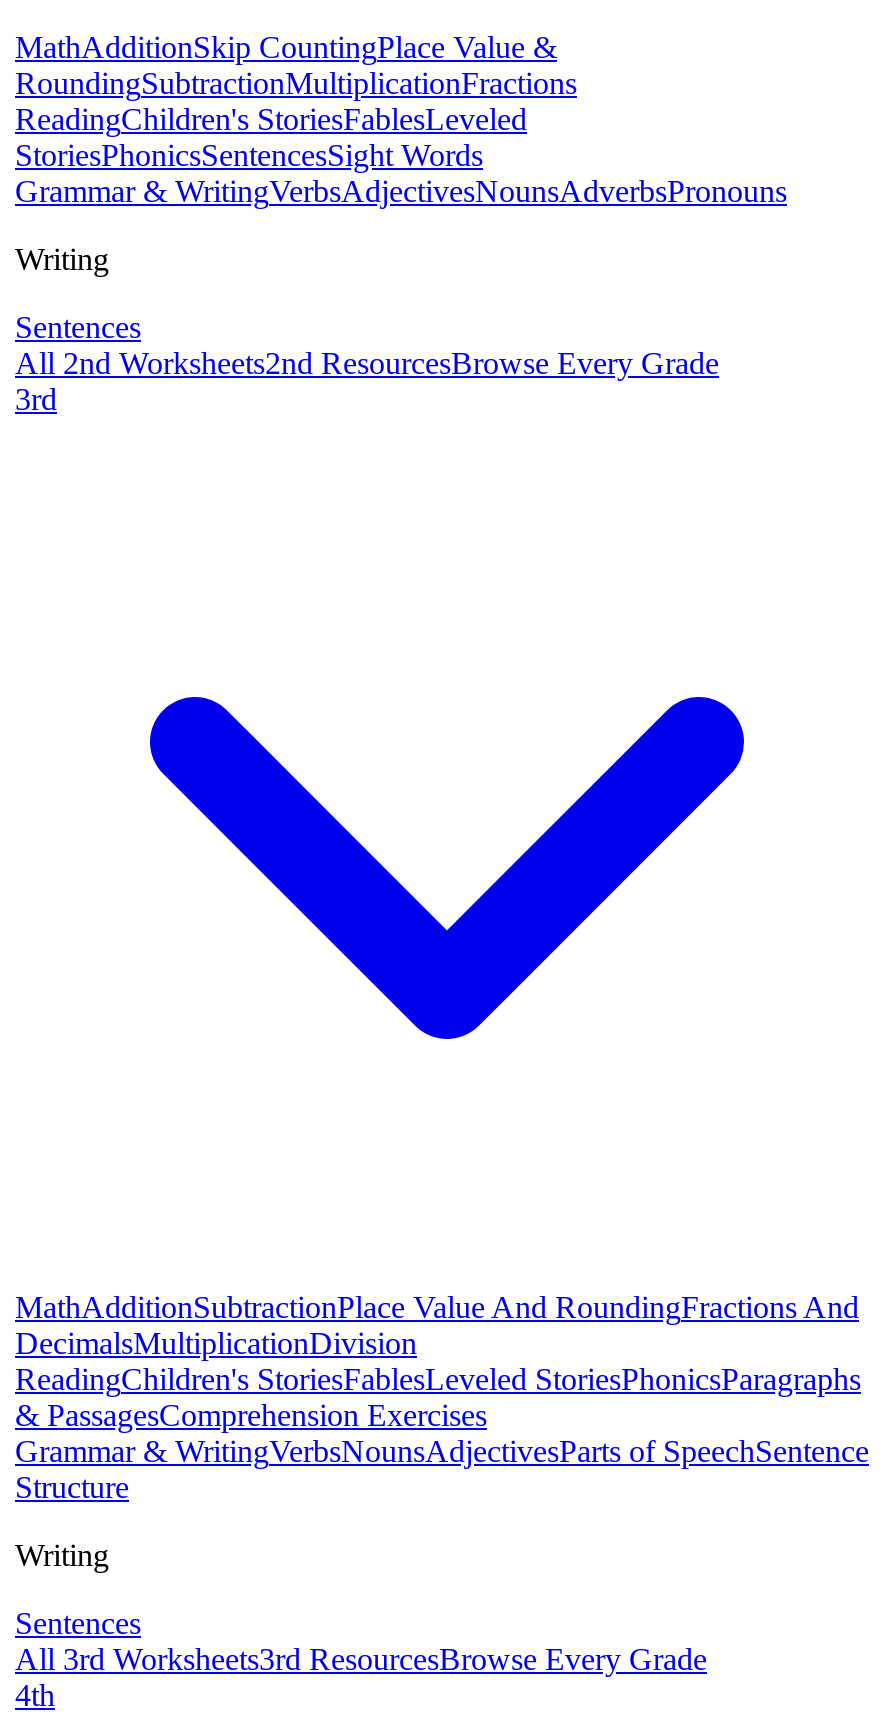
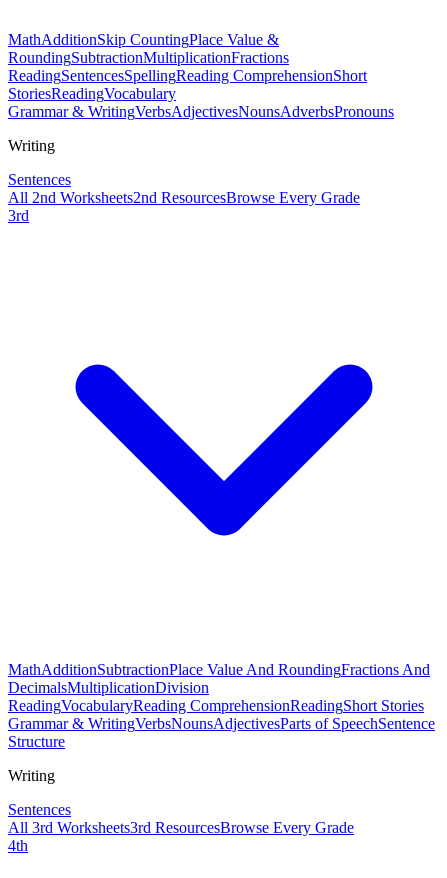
[15,102,527,172] ReadingChildren's StoriesFablesLeveled | StoriesPhonicsSentencesSight Words -> [8,67,367,102] ReadingSentencesSpellingReading ComprehensionShort | StoriesReadingVocabulary
[15,1362,861,1432] ReadingChildren's StoriesFablesLeveled StoriesPhonicsParagraphs | & PassagesComprehension Exercises -> [8,697,424,714] ReadingVocabularyReading ComprehensionReadingShort Stories

